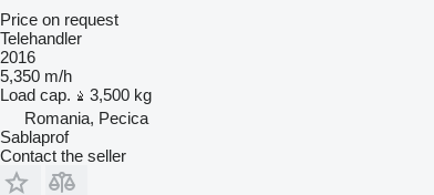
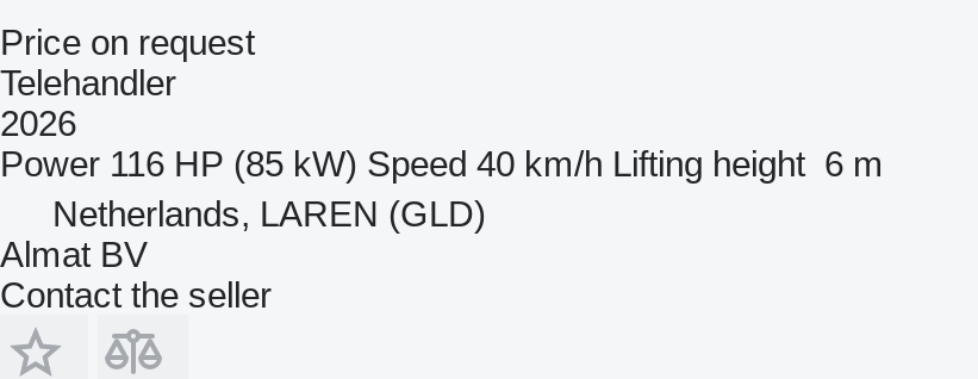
[0,48,152,146] 2016 | 5,350 m/h | Load cap. | 3,500 kg | Romania, Pecica | Sablaprof -> [0,102,884,274] 2026 | Power 116 HP (85 kW) Speed 40 km/h Lifting height 6 m | Netherlands, LAREN (GLD) | Almat BV

